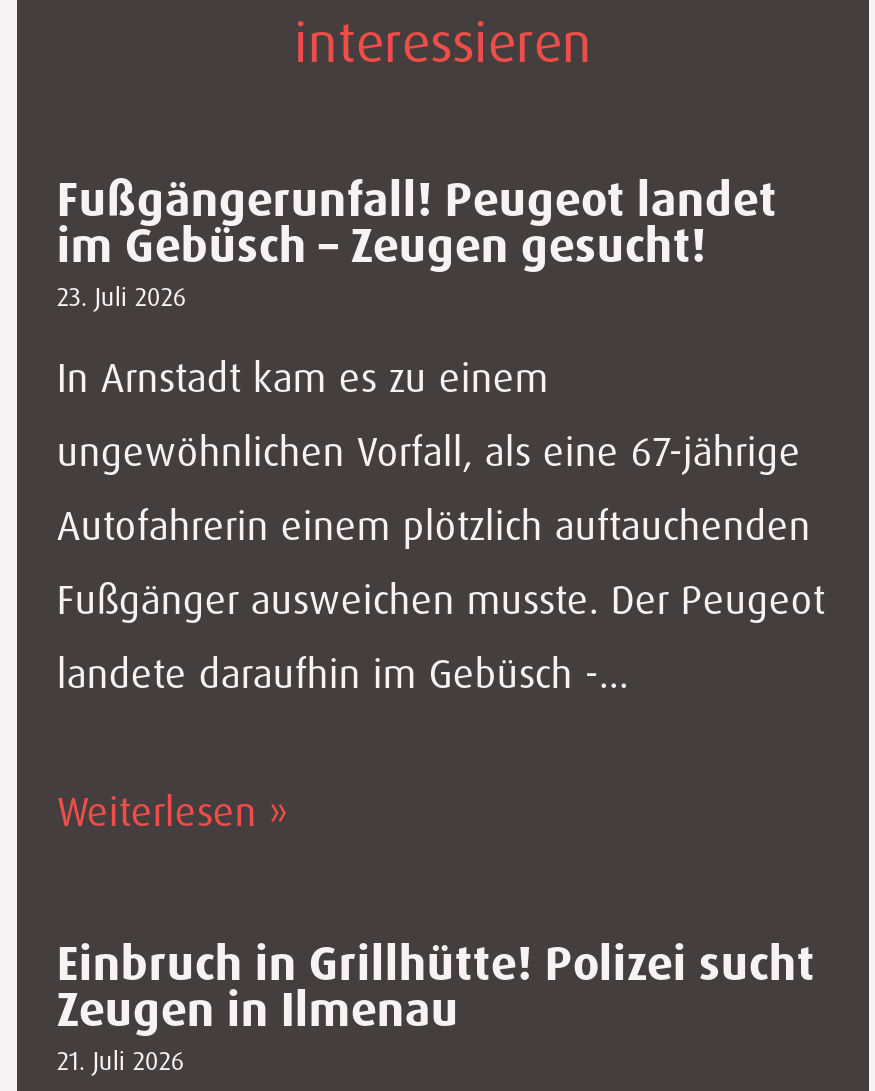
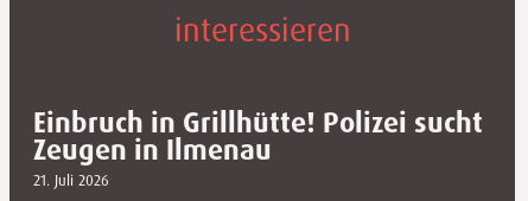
[57,167,825,838] Fußgängerunfall! Peugeot landet | im Gebüsch – Zeugen gesucht! | 23. Juli 2026 | In Arnstadt kam es zu einem | ungewöhnlichen Vorfall, als eine 67-jährige | Autofahrerin einem plötzlich auftauchenden | Fußgänger ausweichen musste. Der Peugeot | landete daraufhin im Gebüsch -… | Weiterlesen » -> none

